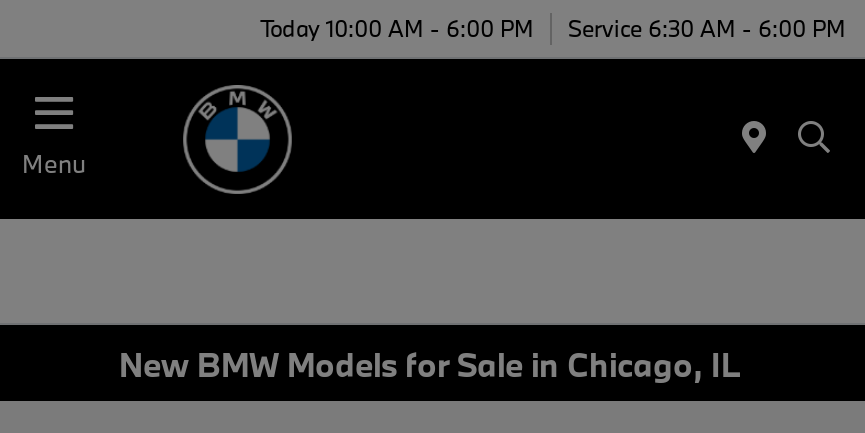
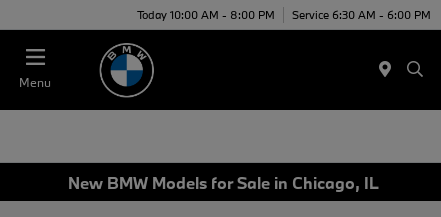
[260,12,846,42] Today 10:00 AM - 6:00 PM Service 6:30 AM - 6:00 PM -> [137,6,431,21] Today 10:00 AM - 8:00 PM Service 6:30 AM - 6:00 PM

